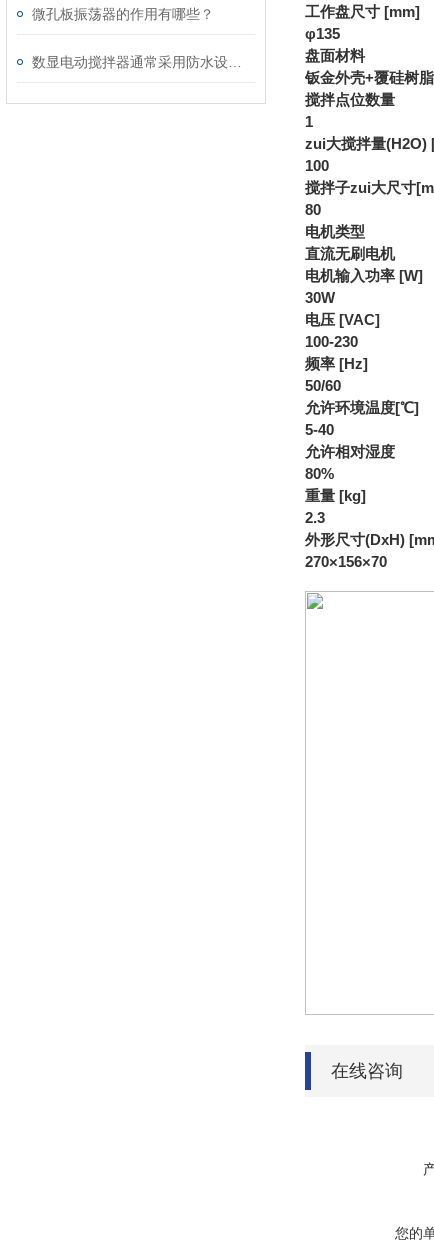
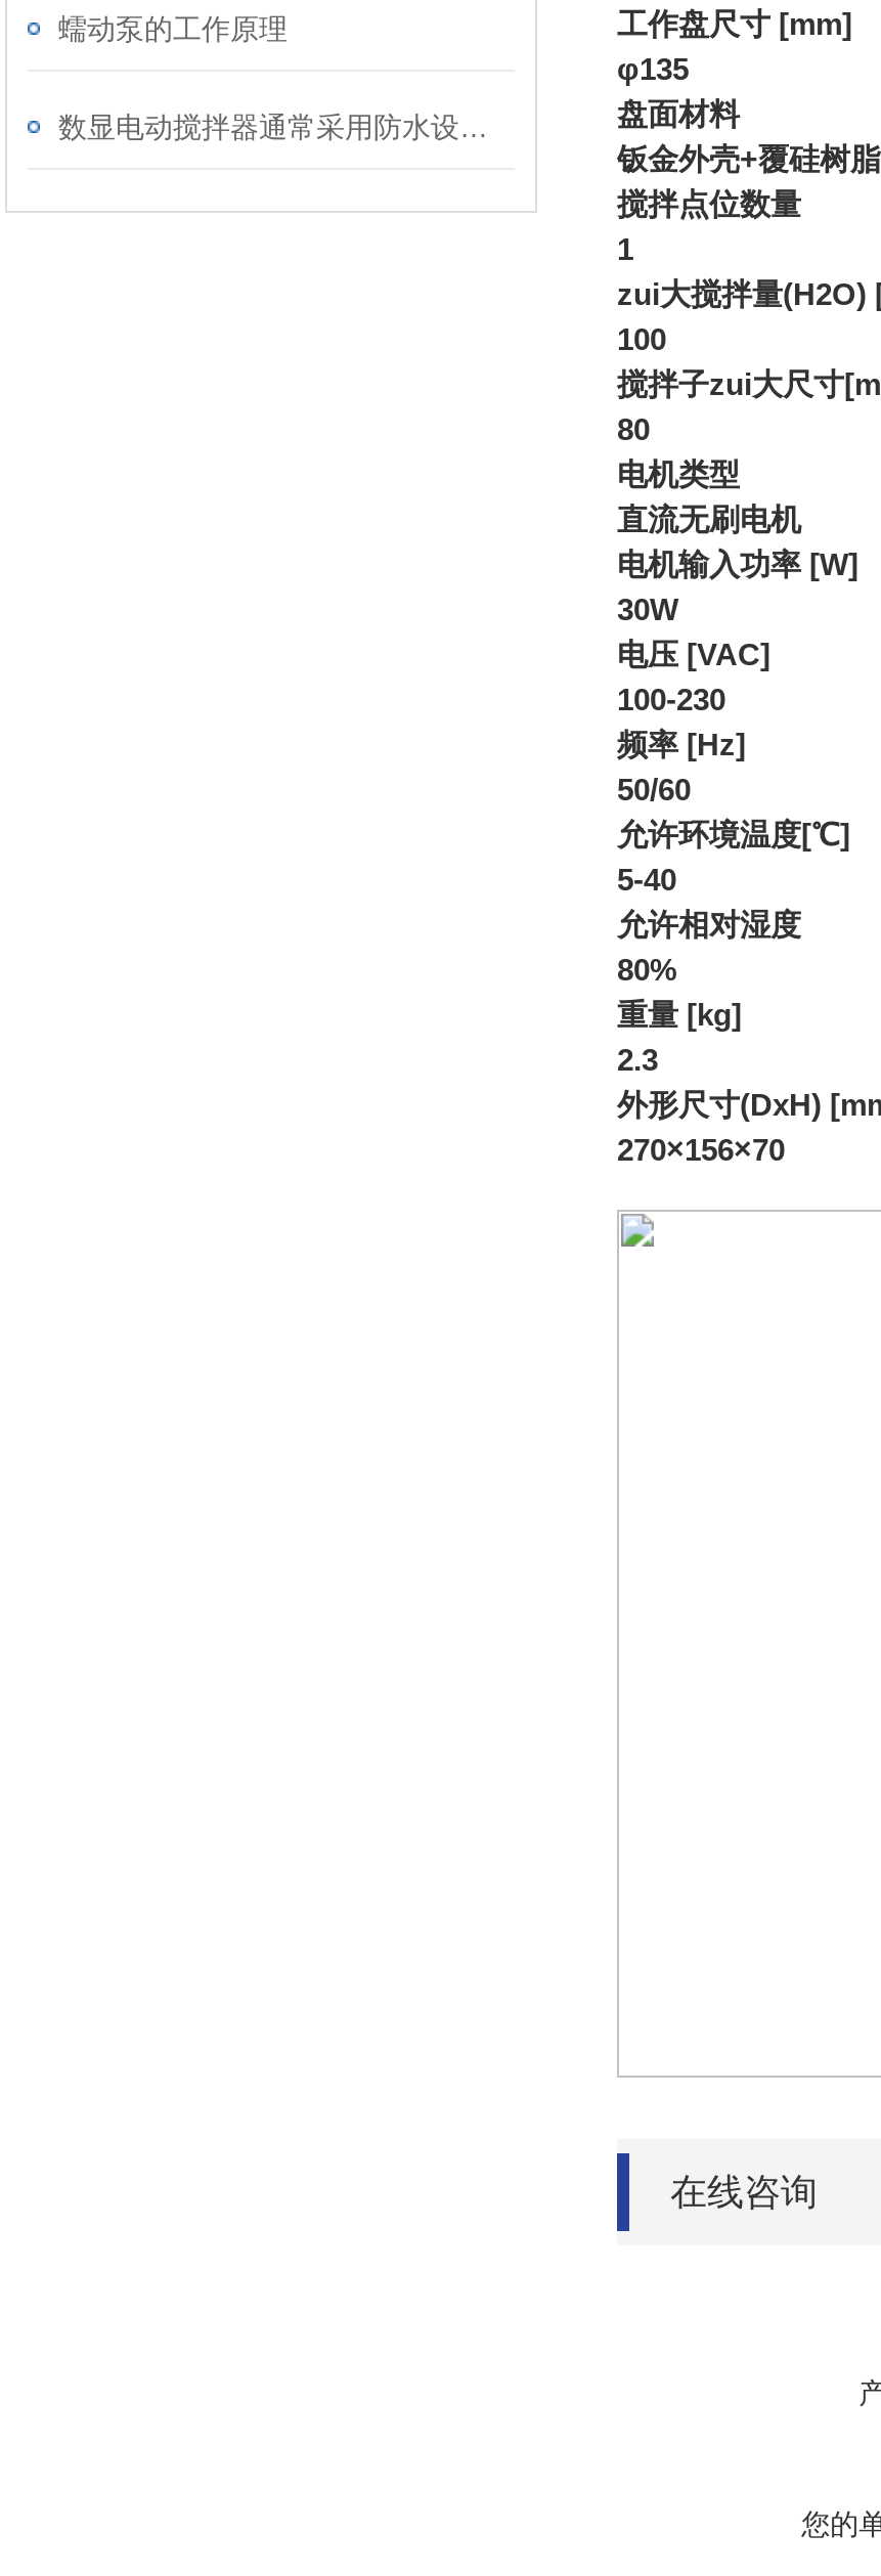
[32,6,214,22] 微孔板振荡器的作用有哪些？ -> [58,12,288,45] 蠕动泵的工作原理

